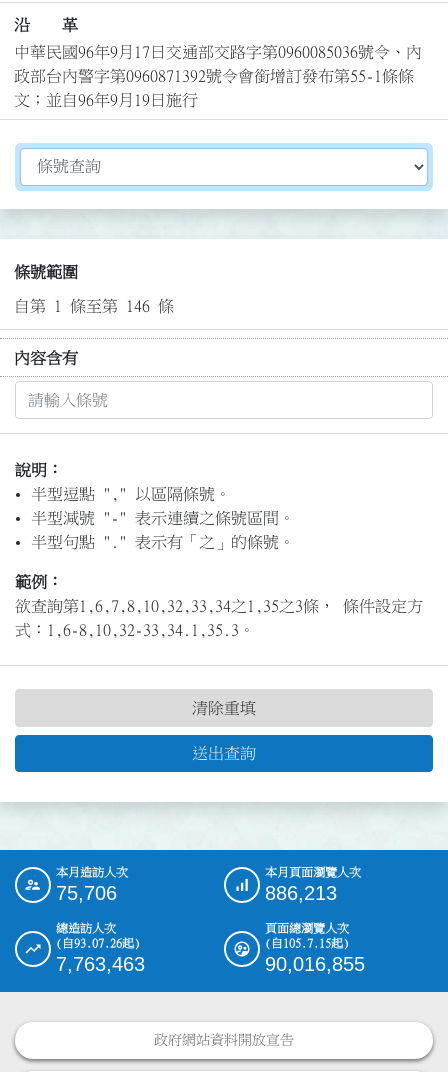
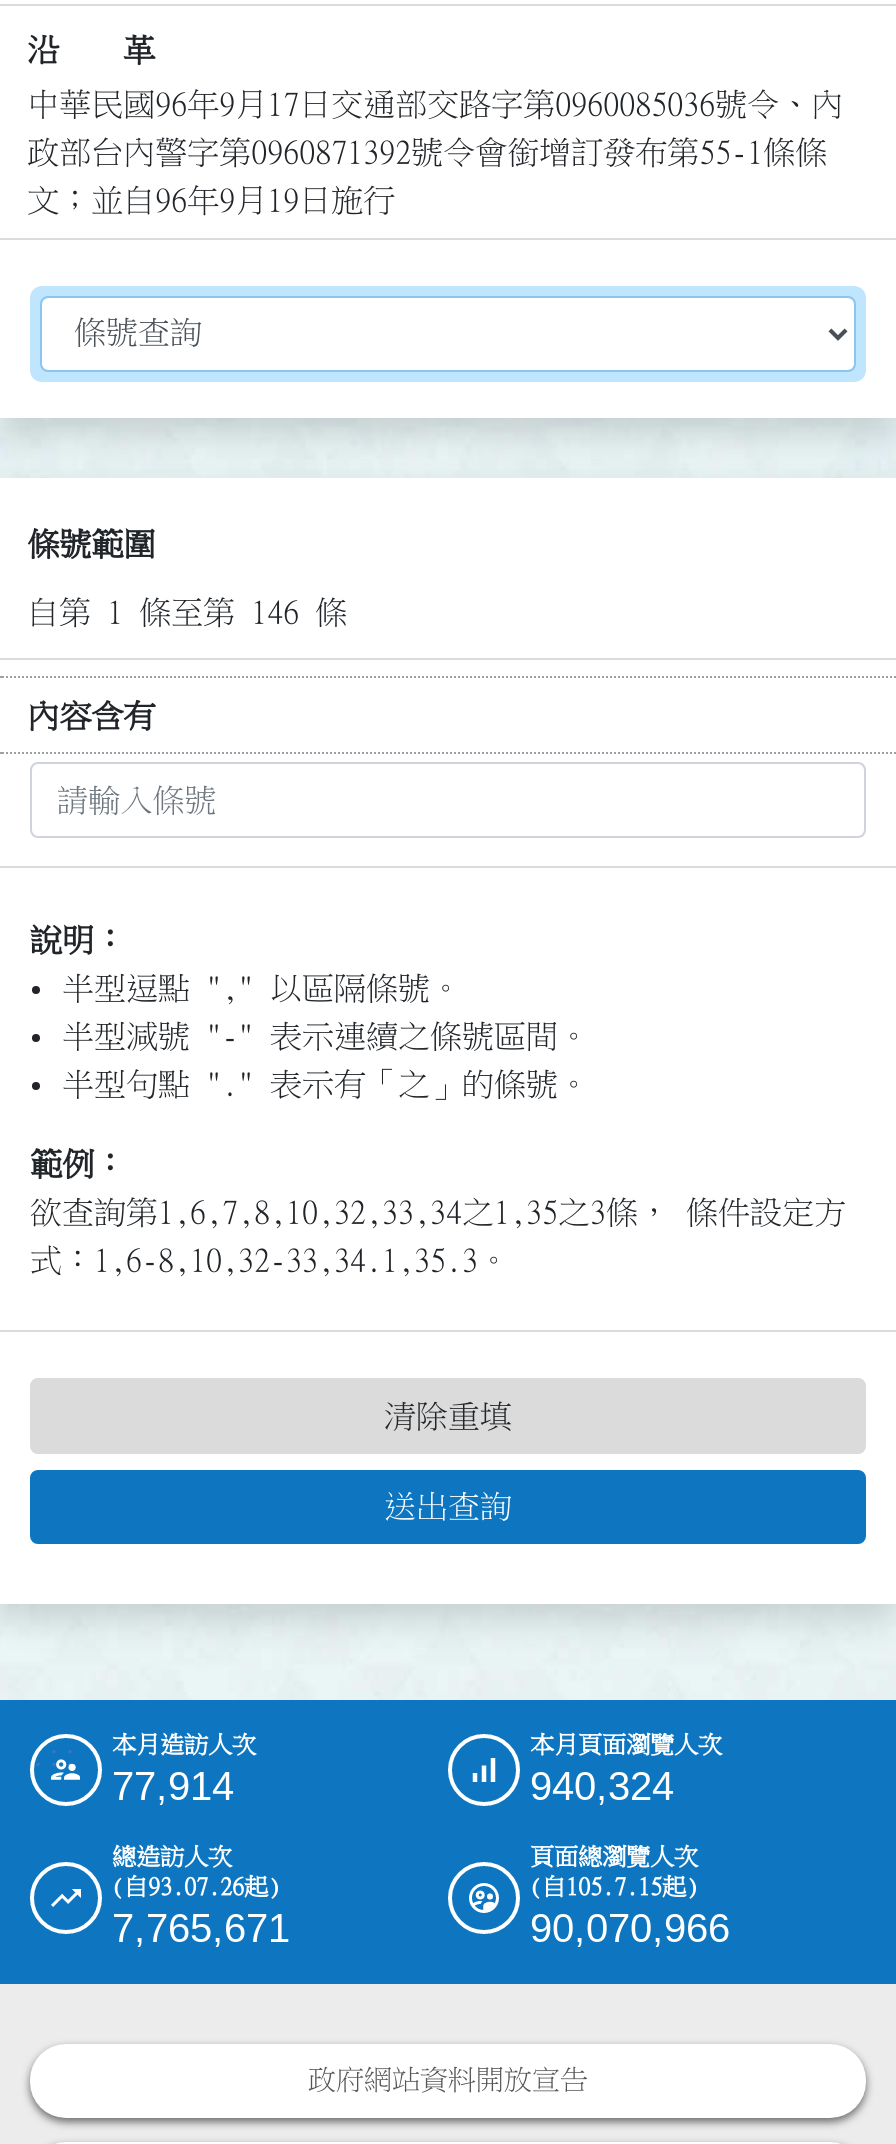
[56,882,117,904] 75,706 -> [112,1764,234,1808] 77,914
[265,882,337,904] 886,213 -> [530,1764,674,1808] 940,324
[56,953,145,975] 7,763,463 -> [112,1906,290,1950] 7,765,671
[265,953,365,975] 90,016,855 -> [530,1906,730,1950] 90,070,966

